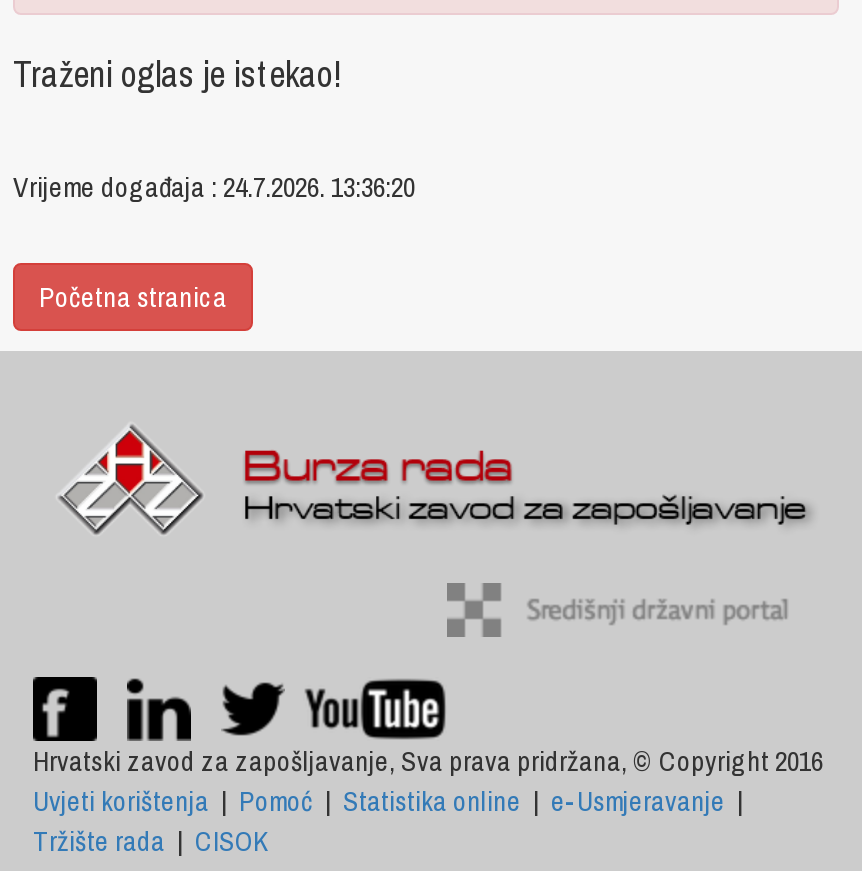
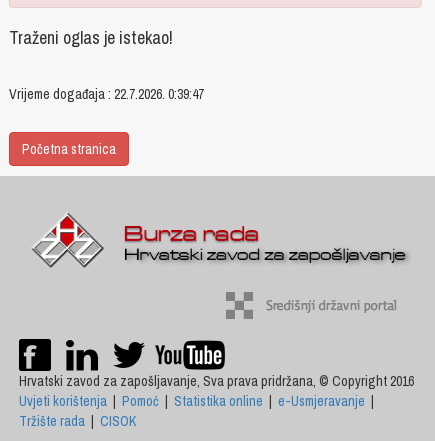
[13,169,415,205] Vrijeme događaja : 24.7.2026. 13:36:20 -> [9,85,204,103] Vrijeme događaja : 22.7.2026. 0:39:47

